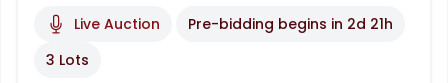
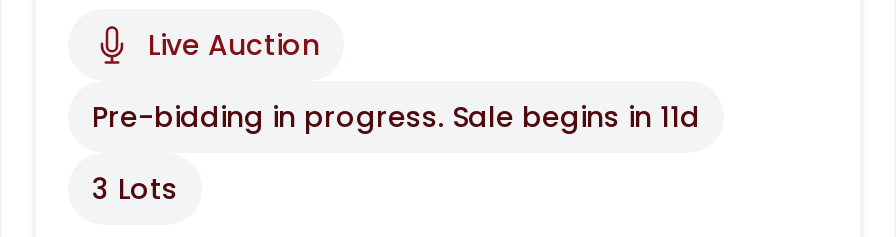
[188,14,393,34] Pre-bidding begins in 2d 21h -> [92,96,700,136] Pre-bidding in progress. Sale begins in 11d

